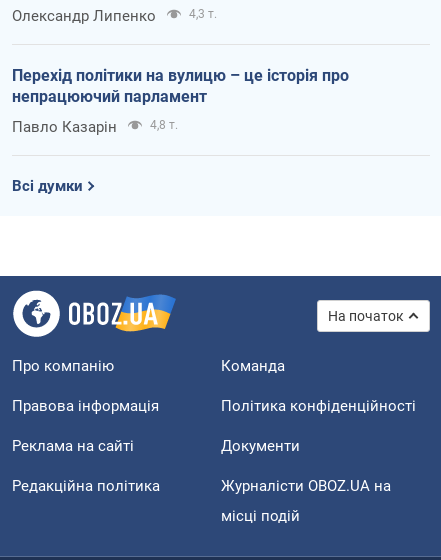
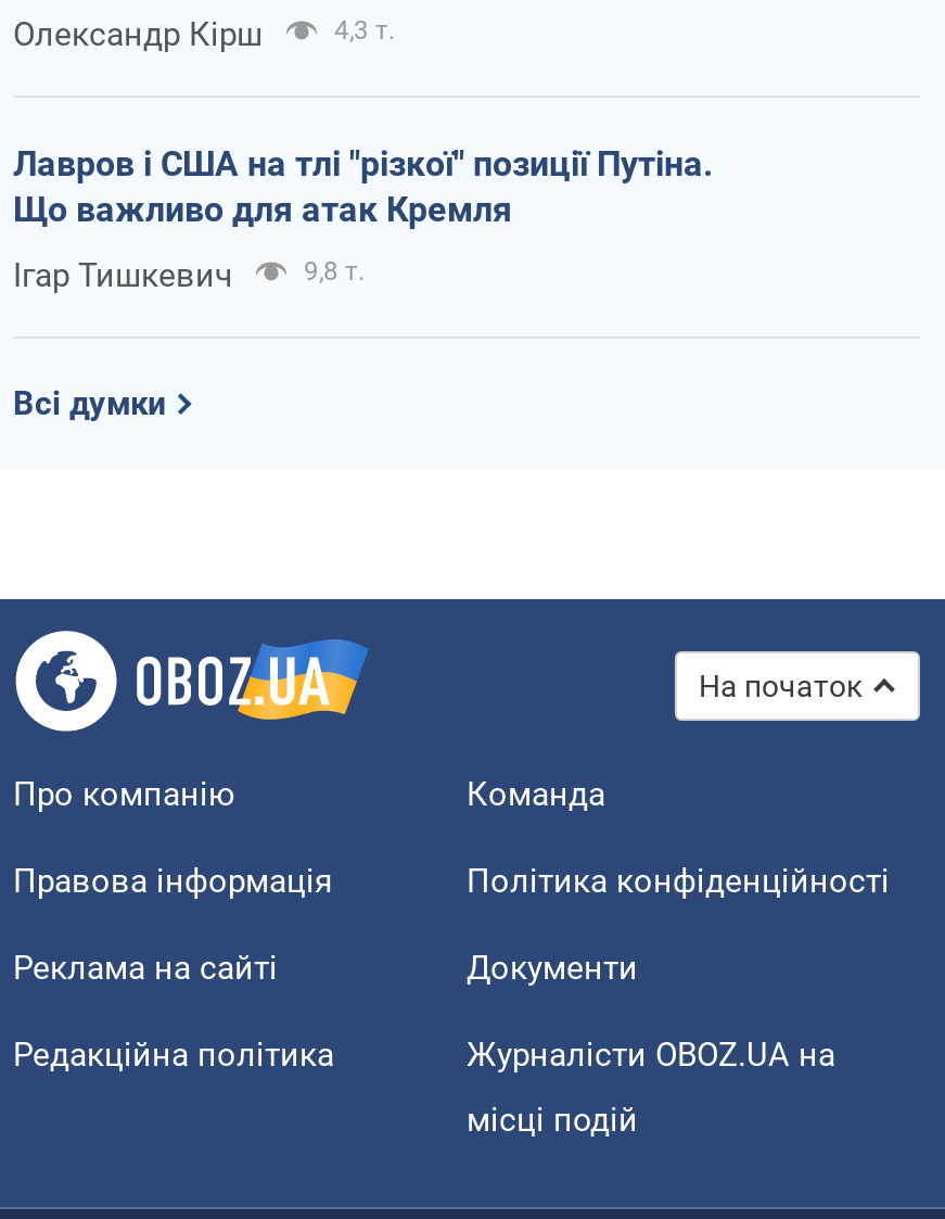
[12,7,156,25] Олександр Липенко -> [13,15,263,54] Олександр Кірш
[12,66,349,106] Перехід політики на вулицю – це історія про | непрацюючий парламент -> [13,143,714,229] Лавров і США на тлі "різкої" позиції Путіна. | Що важливо для атак Кремля
[12,118,178,136] Павло Казарін | 4,8 т. -> [13,256,365,295] Ігар Тишкевич | 9,8 т.

